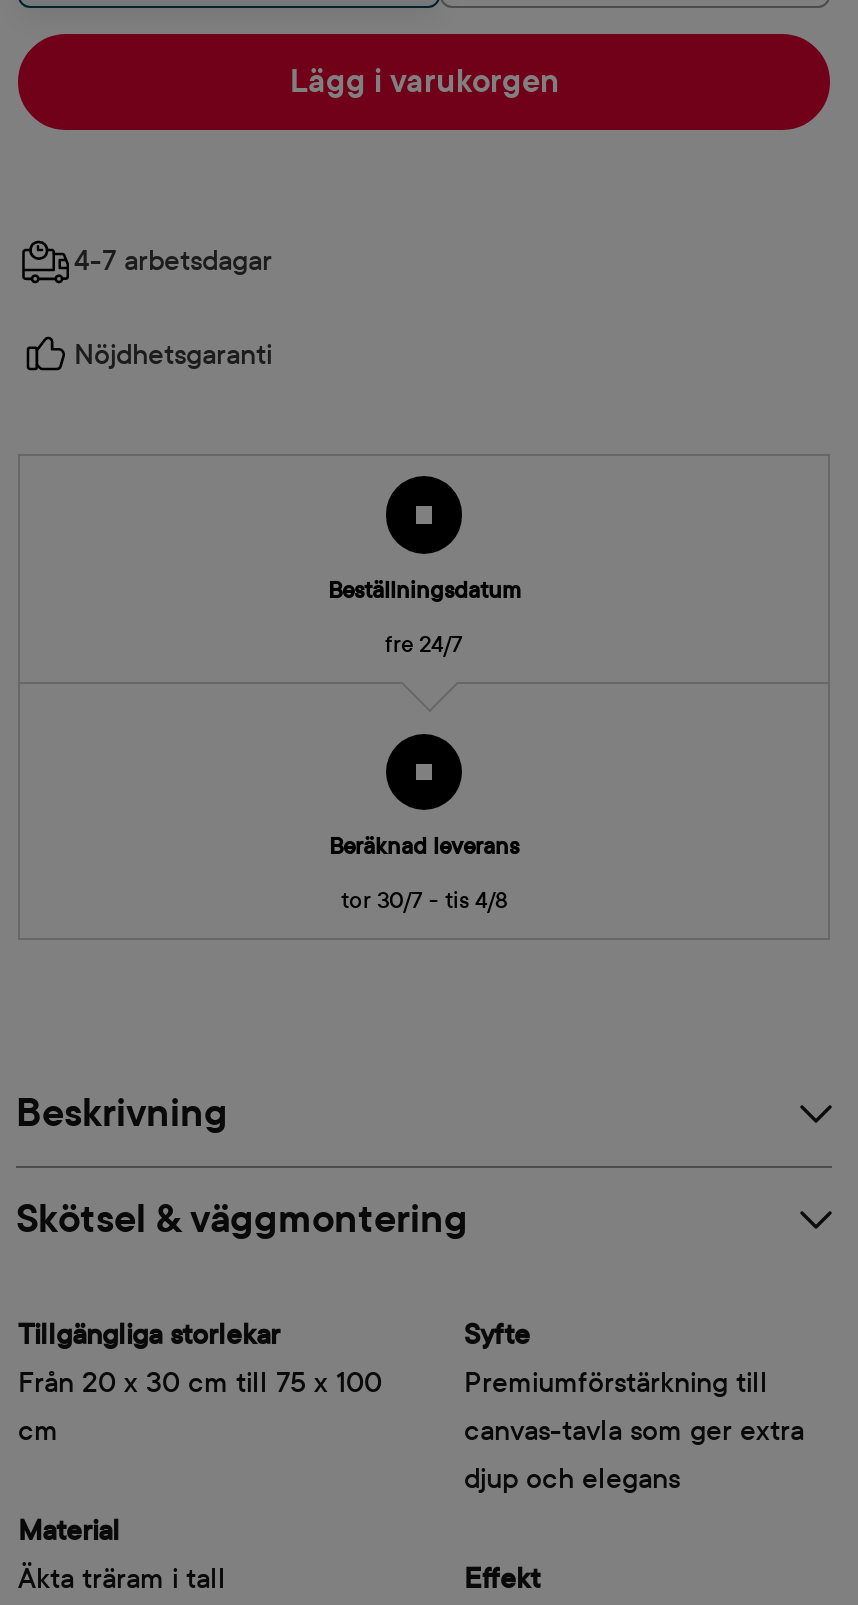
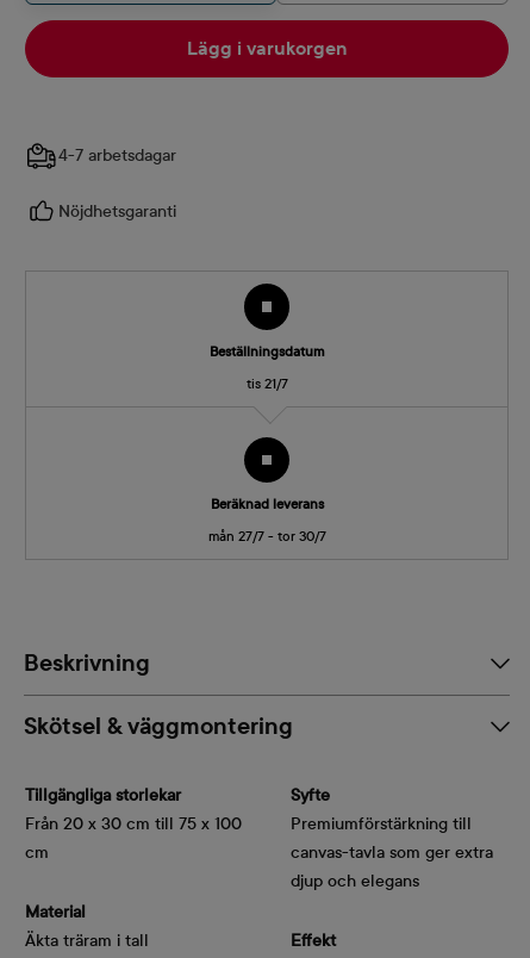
[385,630,463,658] fre 24/7 -> [246,375,288,392] tis 21/7
[341,886,507,914] tor 30/7 - tis 4/8 -> [208,528,326,545] mån 27/7 - tor 30/7

